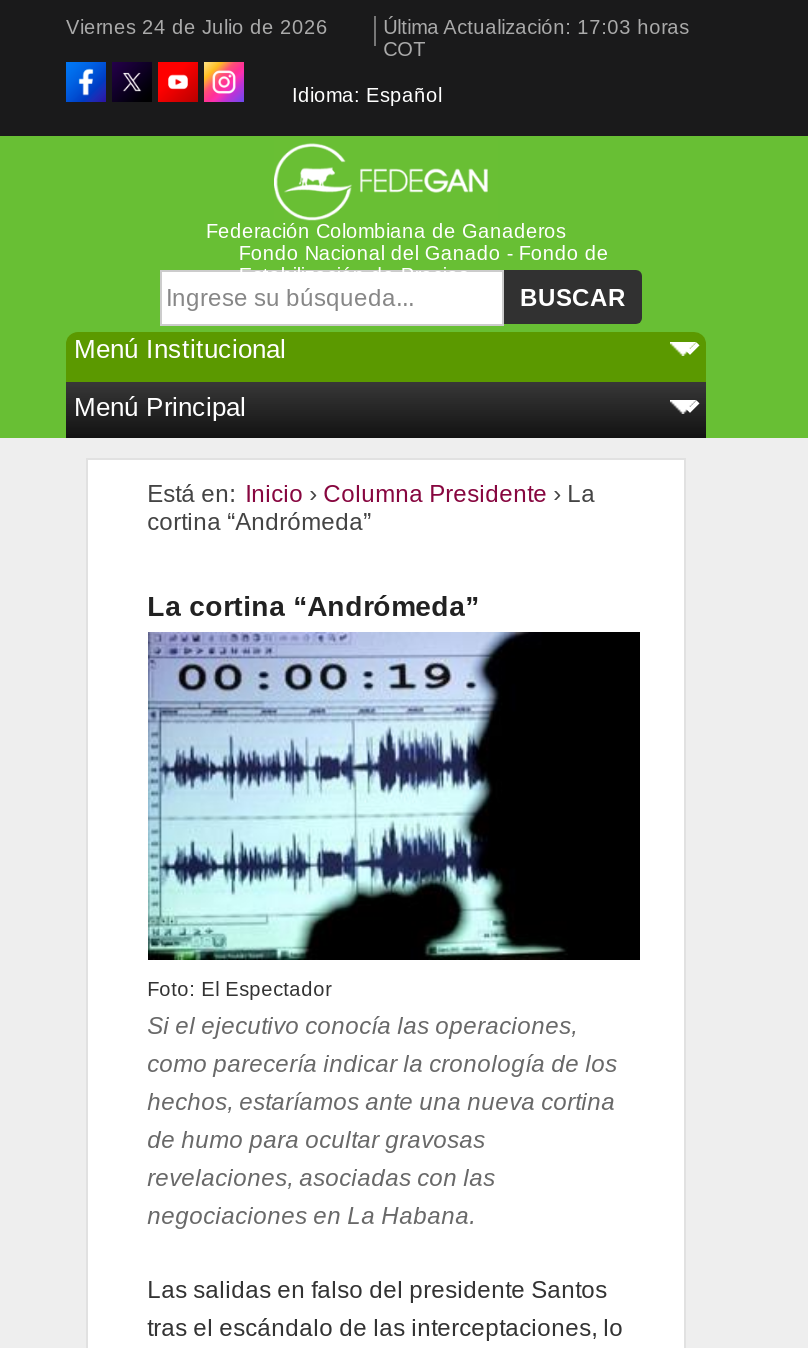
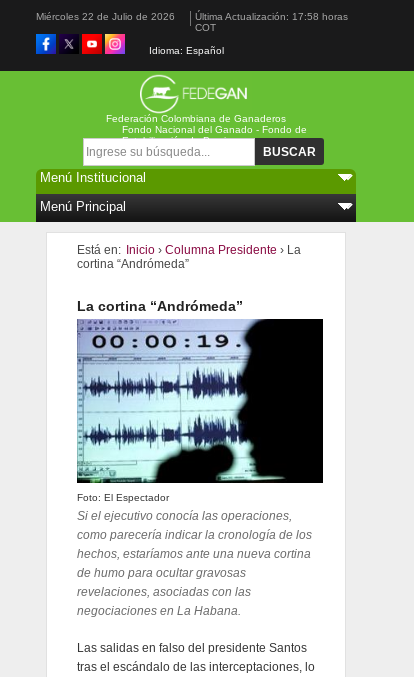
[66,16,328,38] Viernes 24 de Julio de 2026 -> [36,11,175,22] Miércoles 22 de Julio de 2026
[383,16,689,38] Última Actualización: 17:03 horas -> [195,11,348,22] Última Actualización: 17:58 horas

